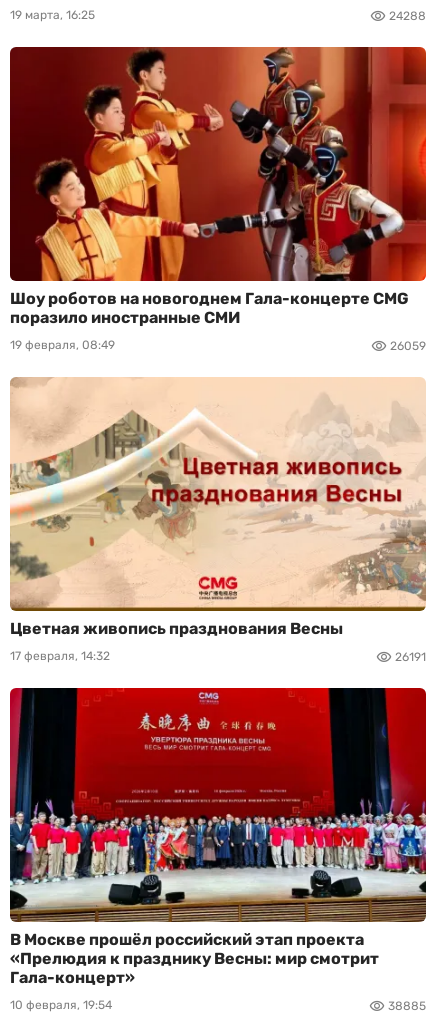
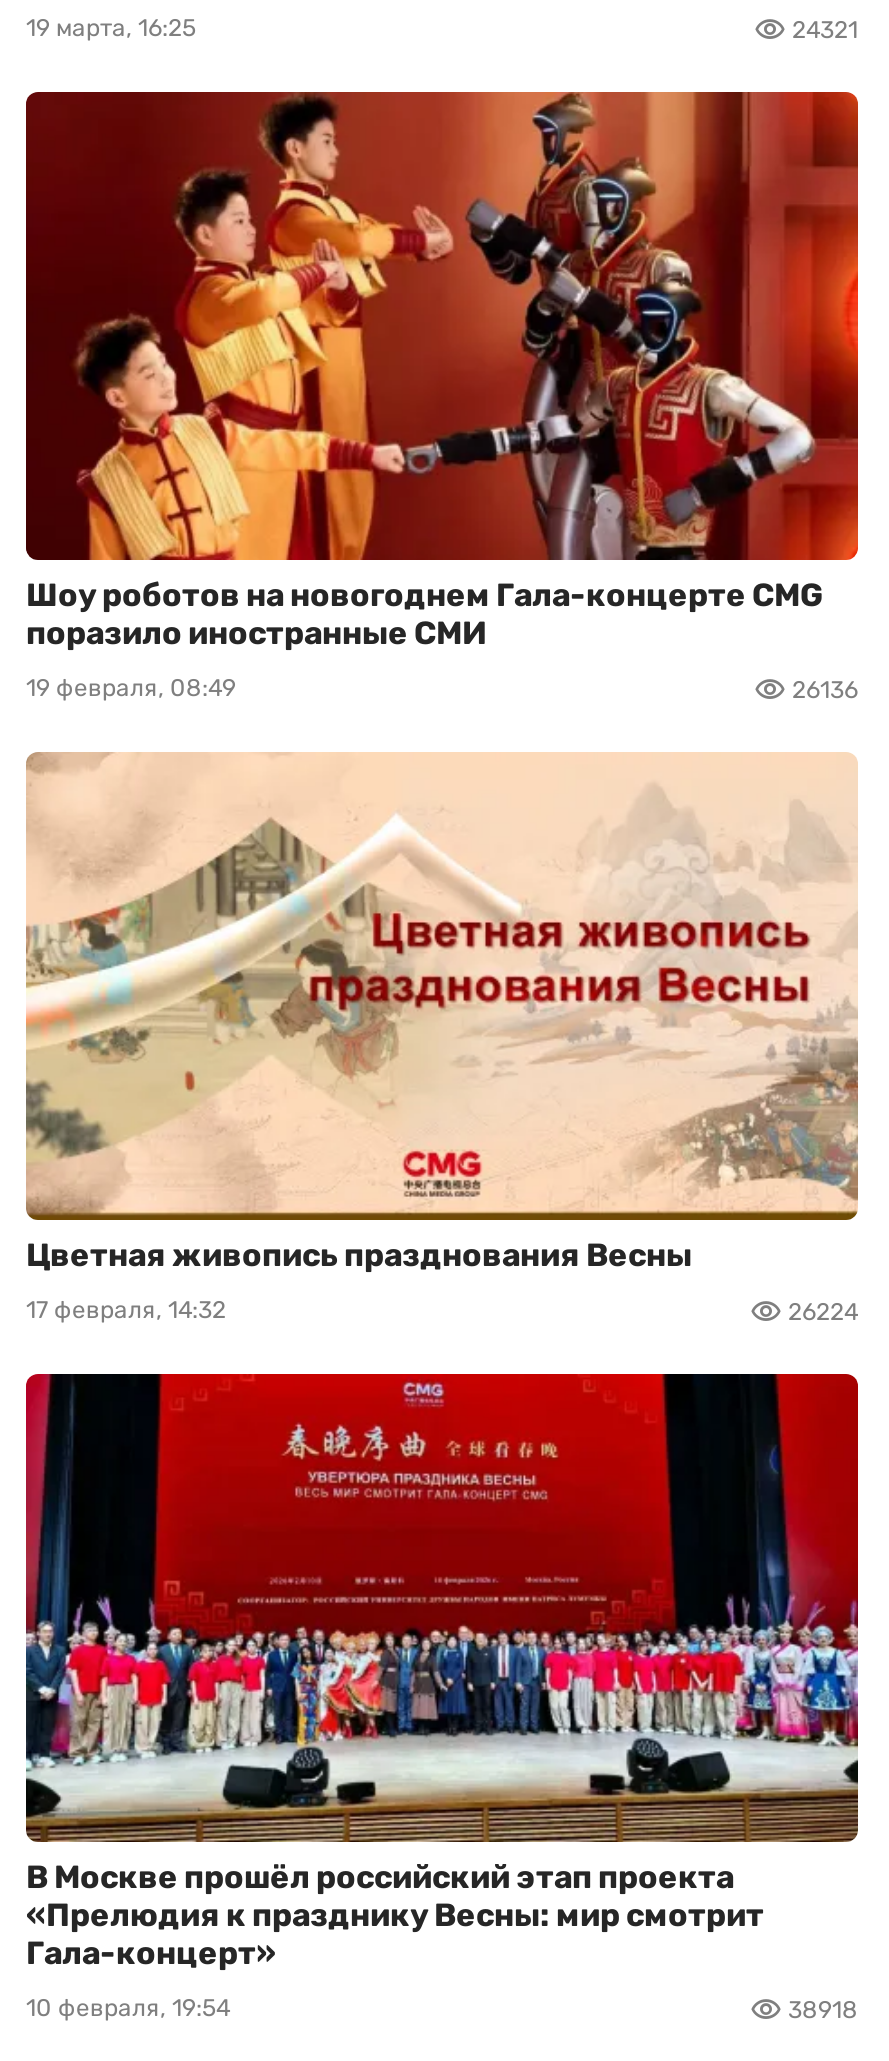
[389,9,426,23] 24288 -> [792,16,858,44] 24321
[390,339,426,353] 26059 -> [792,676,858,704] 26136
[395,650,426,664] 26191 -> [788,1298,858,1326] 26224
[388,999,426,1013] 38885 -> [788,1996,858,2024] 38918

